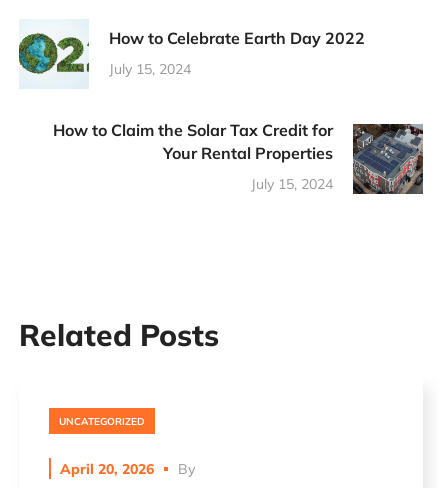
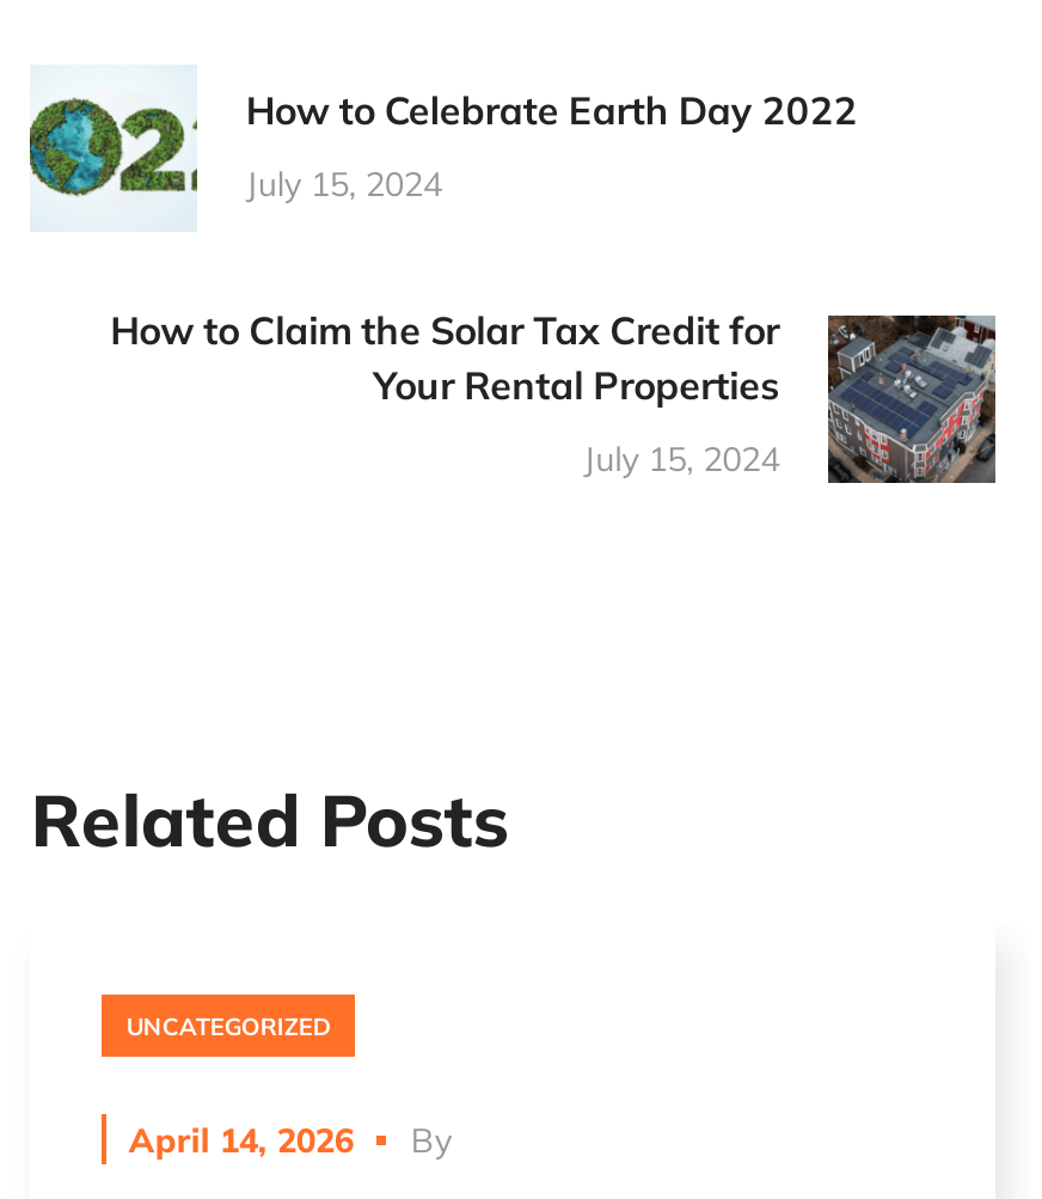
[60,460,195,478] April 20, 2026 By -> [129,1119,451,1162] April 14, 2026 By

